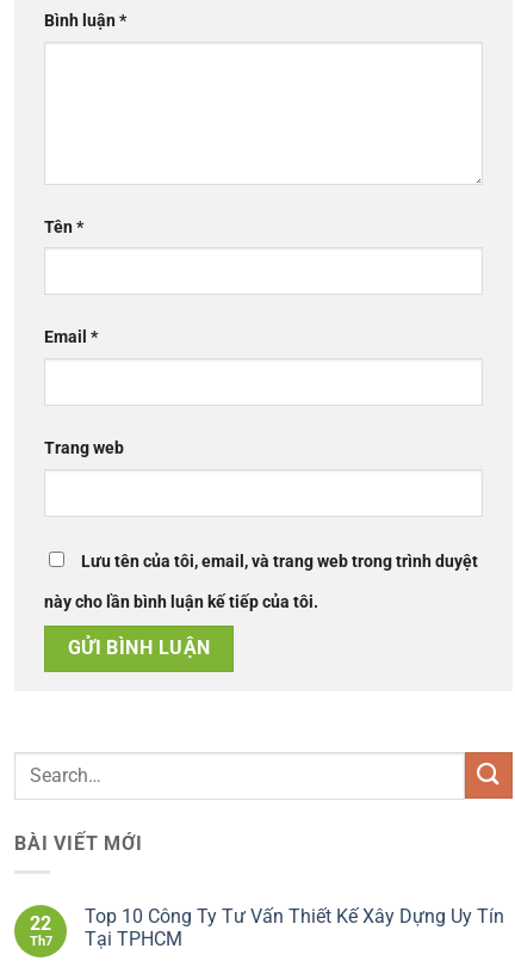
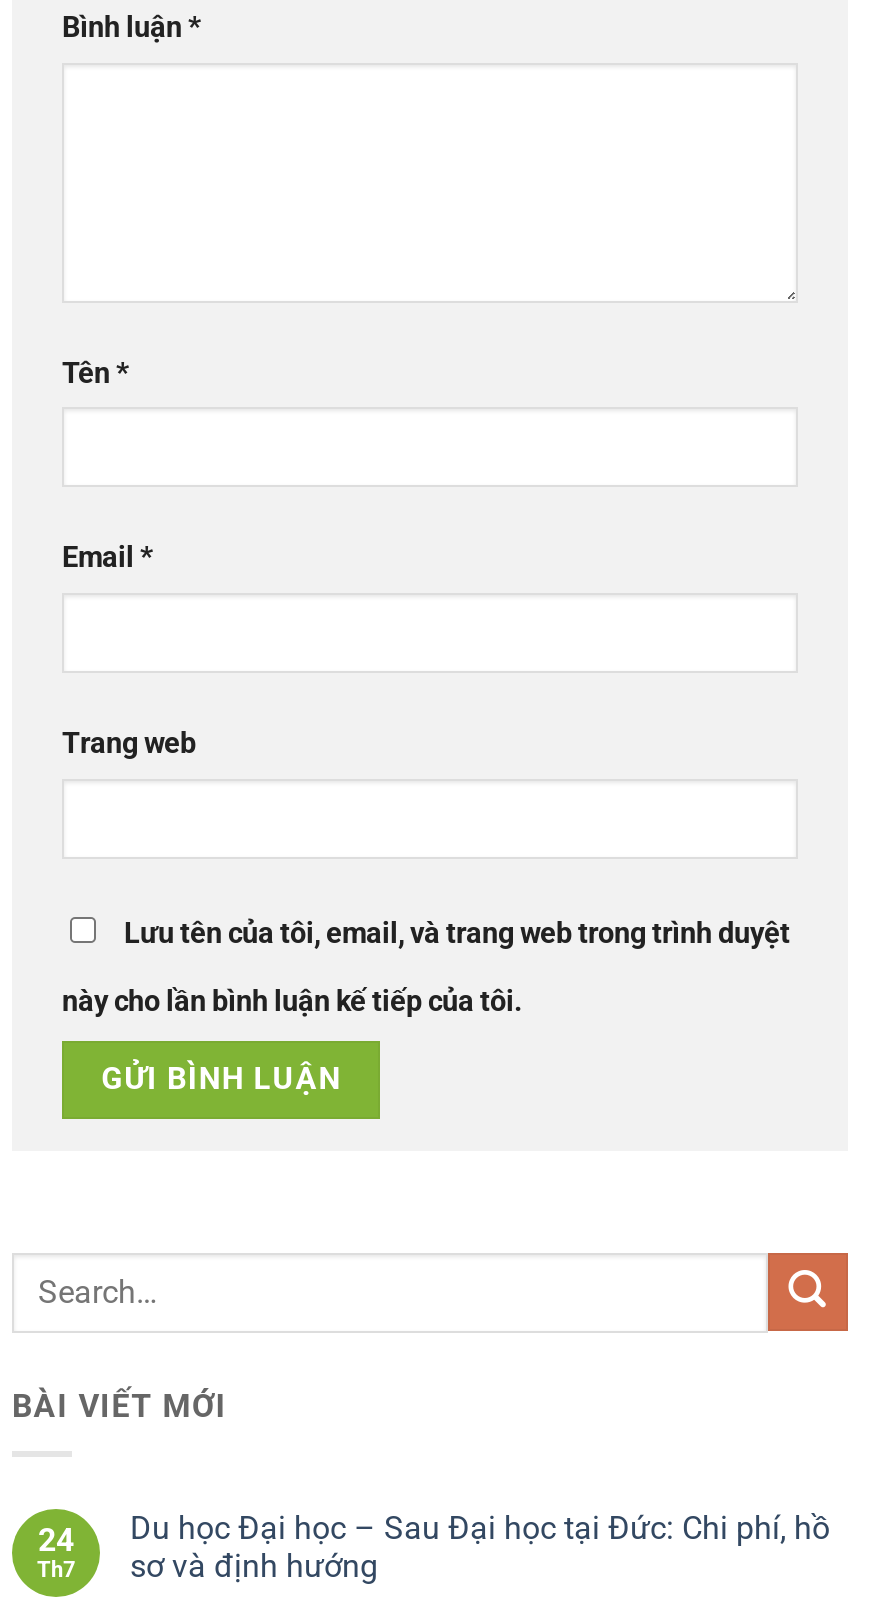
[85,905,504,951] Top 10 Công Ty Tư Vấn Thiết Kế Xây Dựng Uy Tín | Tại TPHCM -> [130,1509,830,1585] Du học Đại học – Sau Đại học tại Đức: Chi phí, hồ | sơ và định hướng
[30,912,51,935] 22 -> [38,1521,74,1559] 24

